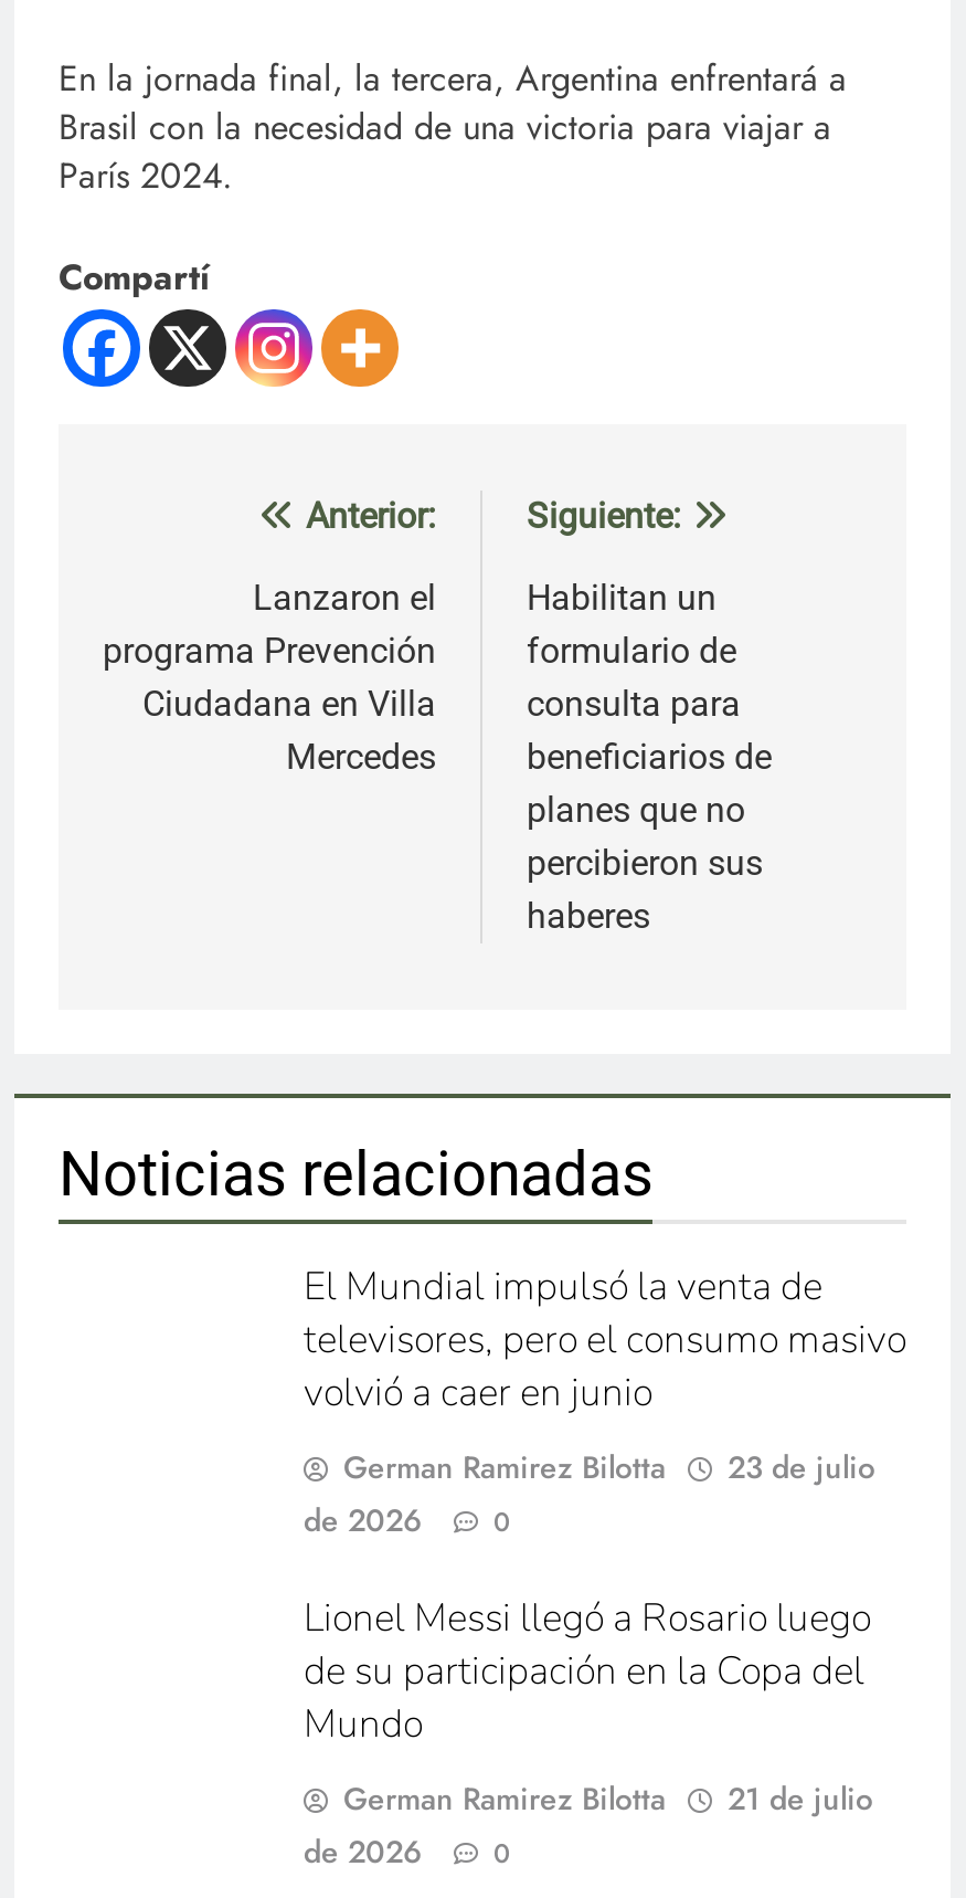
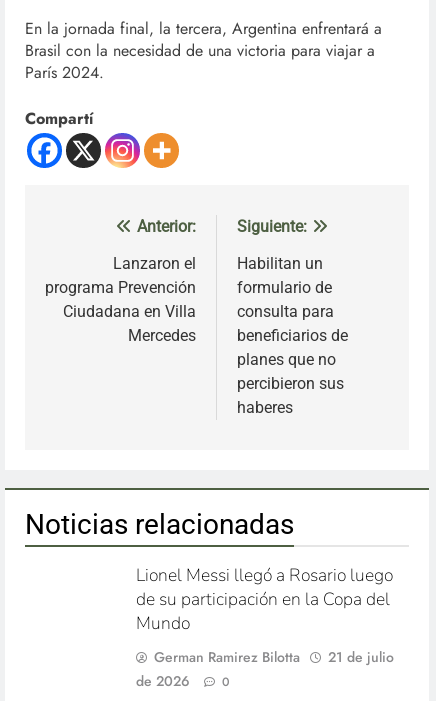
[304,1260,906,1543] El Mundial impulsó la venta de | televisores, pero el consumo masivo | volvió a caer en junio | German Ramirez Bilotta | 23 de julio | de 2026 | 0 -> none

